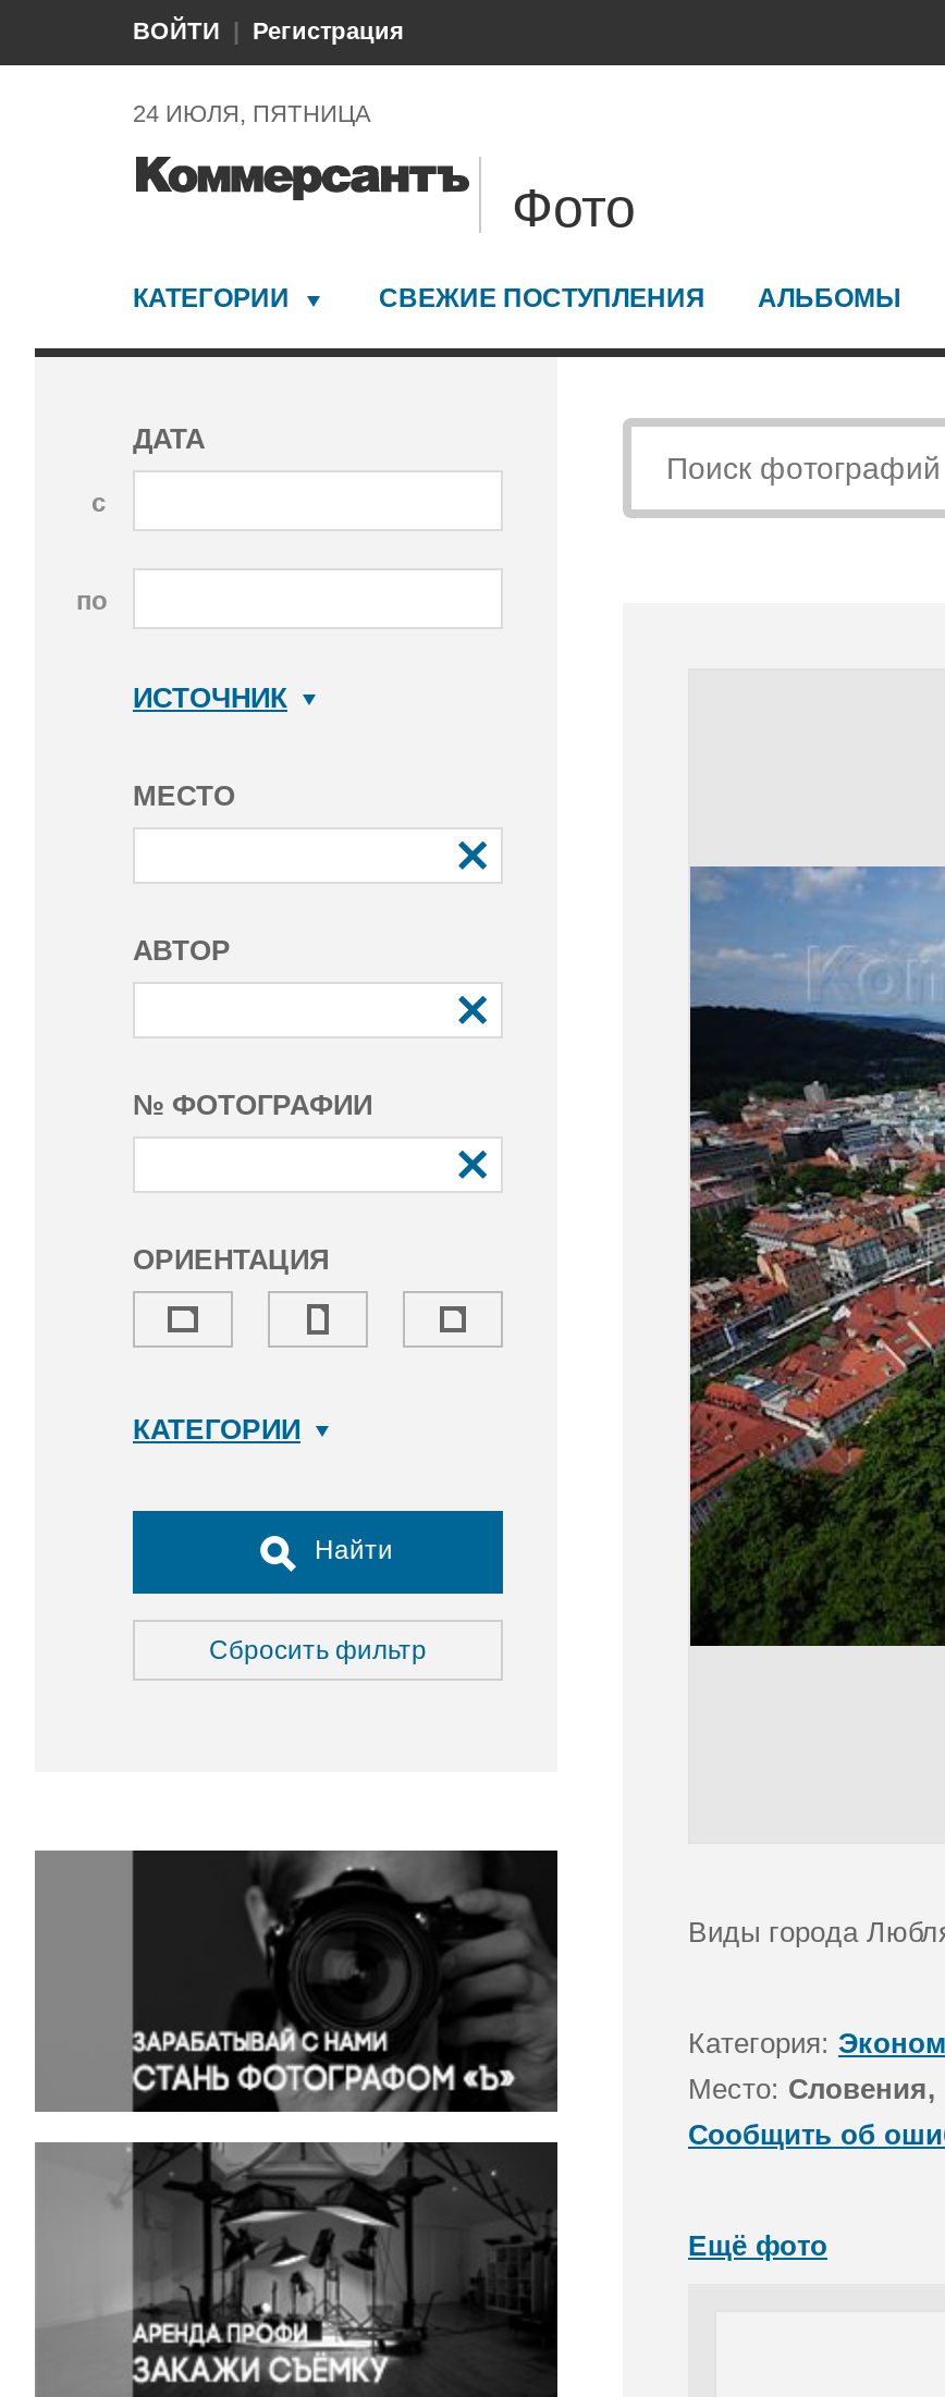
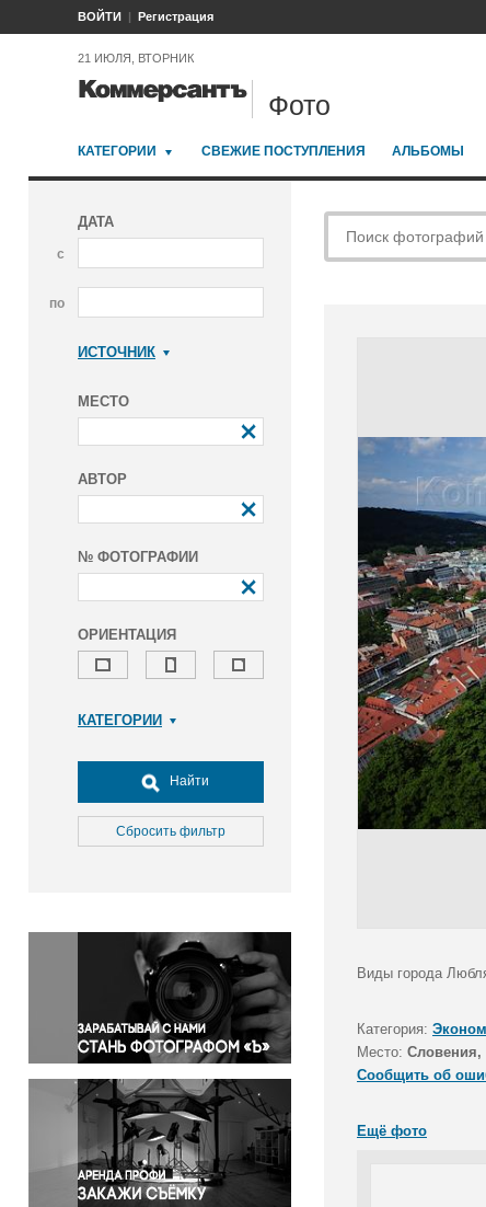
[133,100,370,126] 24 ИЮЛЯ, ПЯТНИЦА -> [78,51,194,65] 21 ИЮЛЯ, ВТОРНИК

